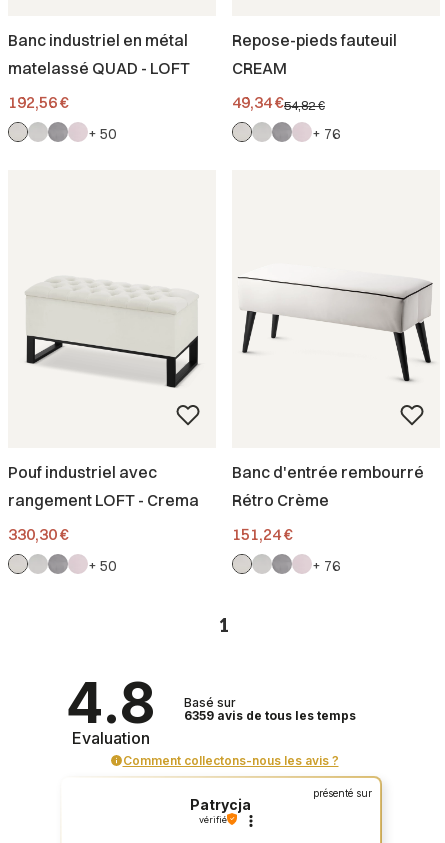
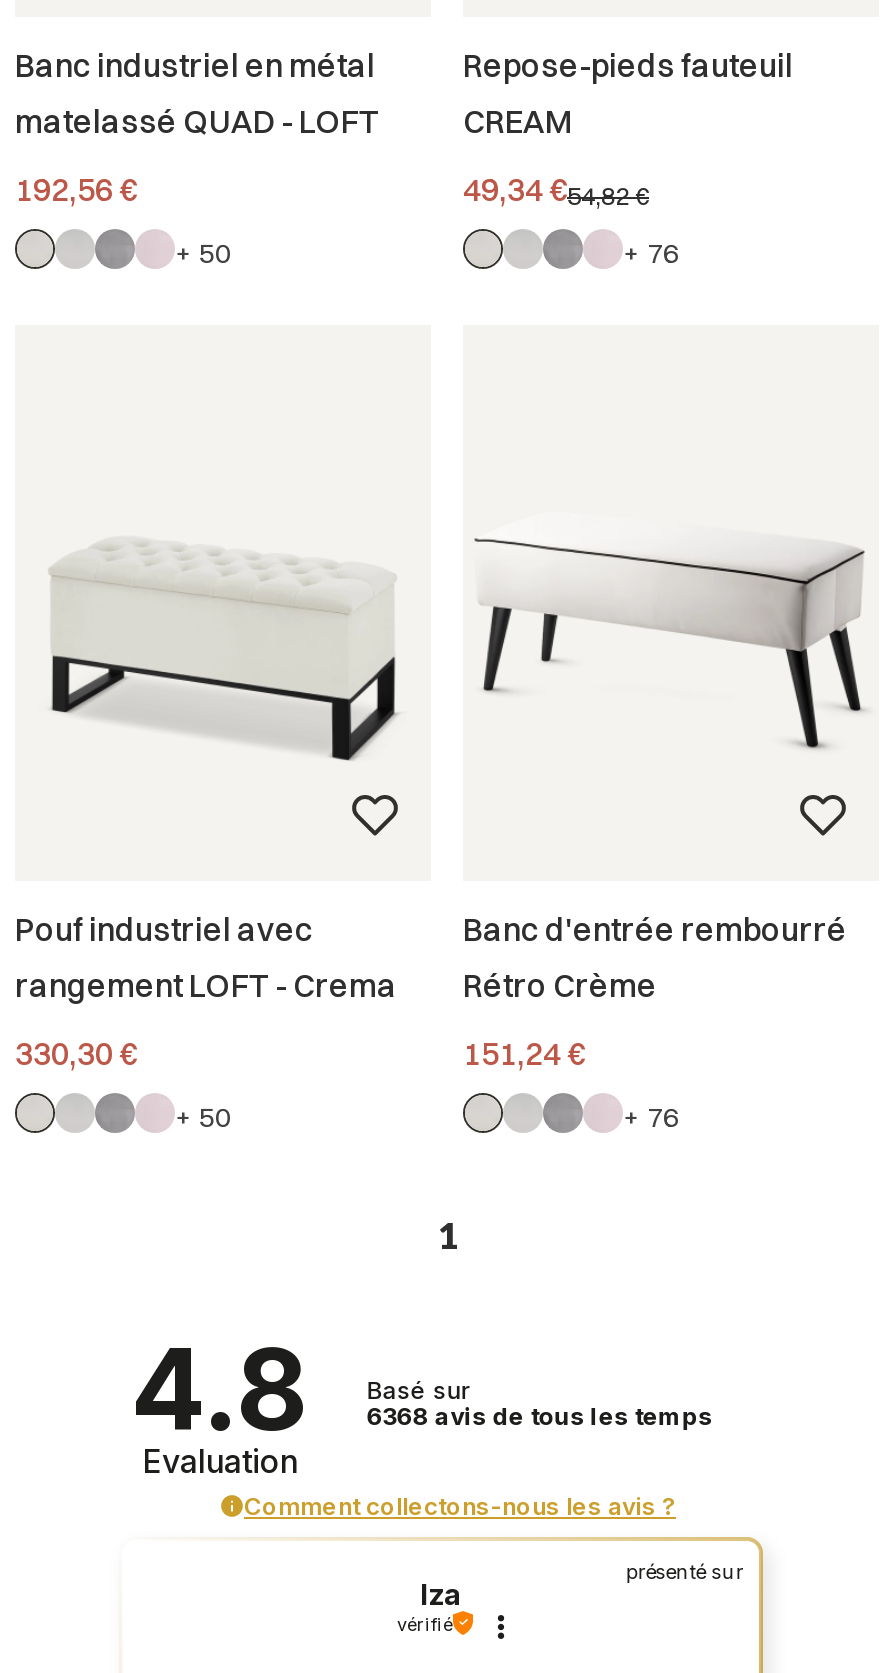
[184,708,356,723] 6359 avis de tous les temps -> [366,1400,712,1430] 6368 avis de tous les temps
[190,796,251,813] Patrycja -> [420,1577,462,1611] Iza

